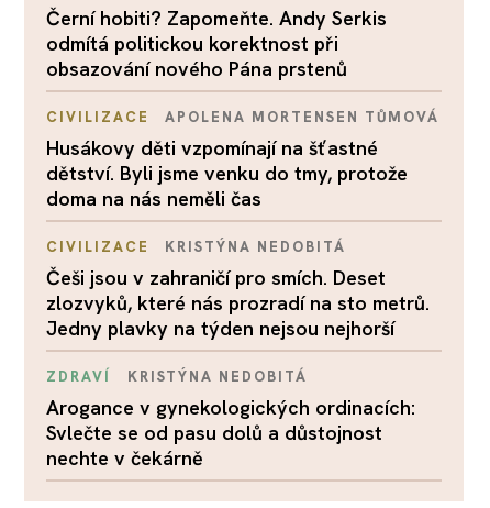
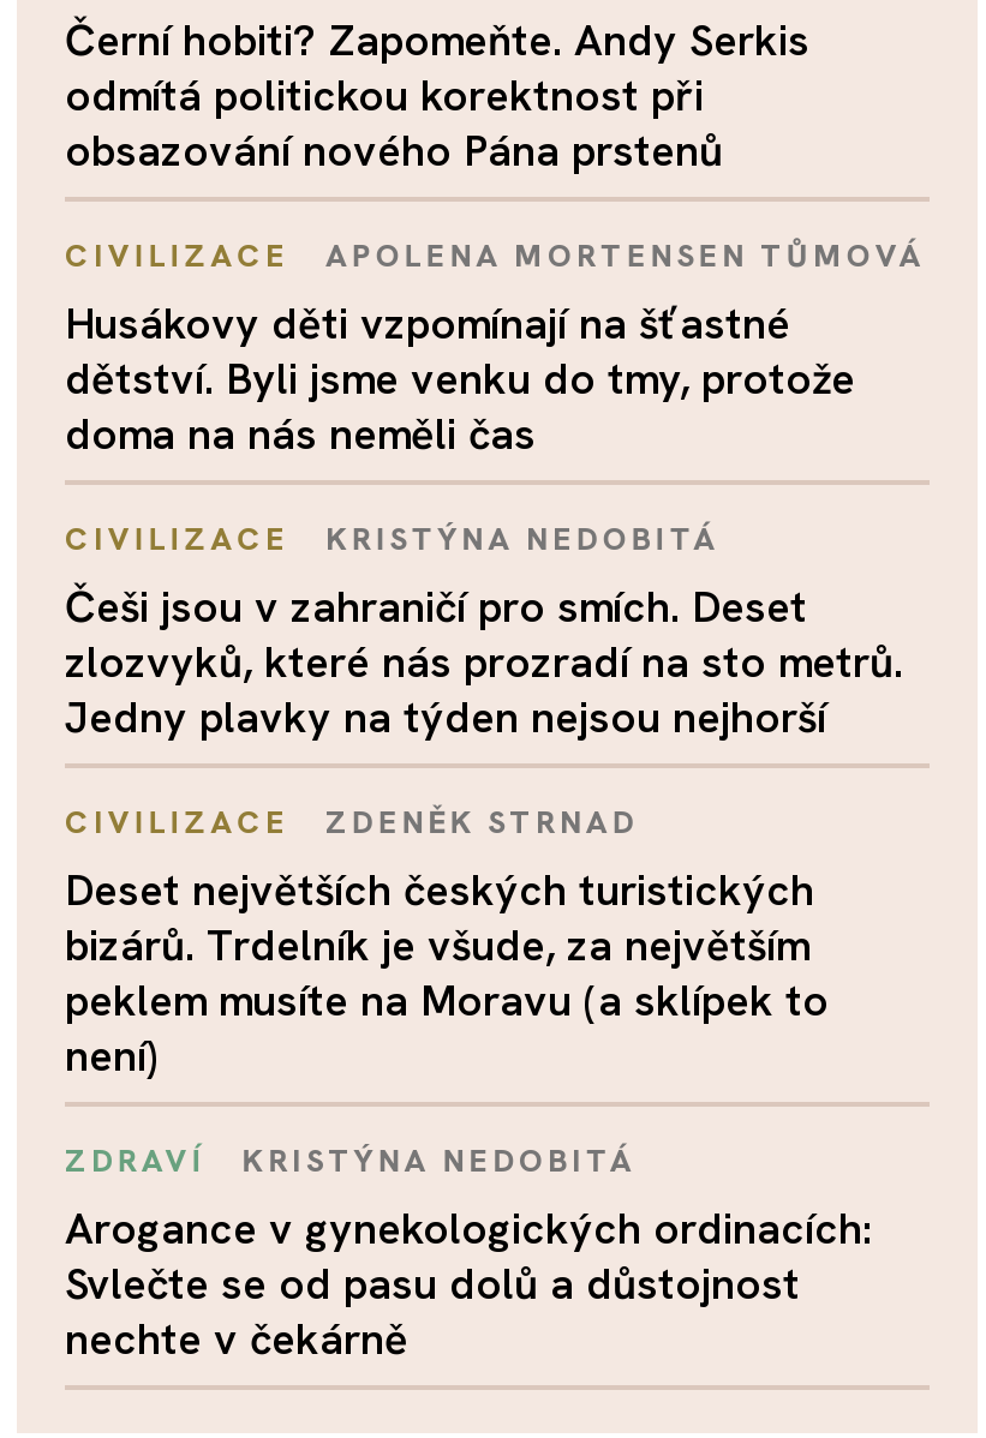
none -> [65,802,829,1083] CIVILIZACE | ZDENĚK STRNAD | Deset největších českých turistických | bizárů. Trdelník je všude, za největším | peklem musíte na Moravu (a sklípek to | není)

